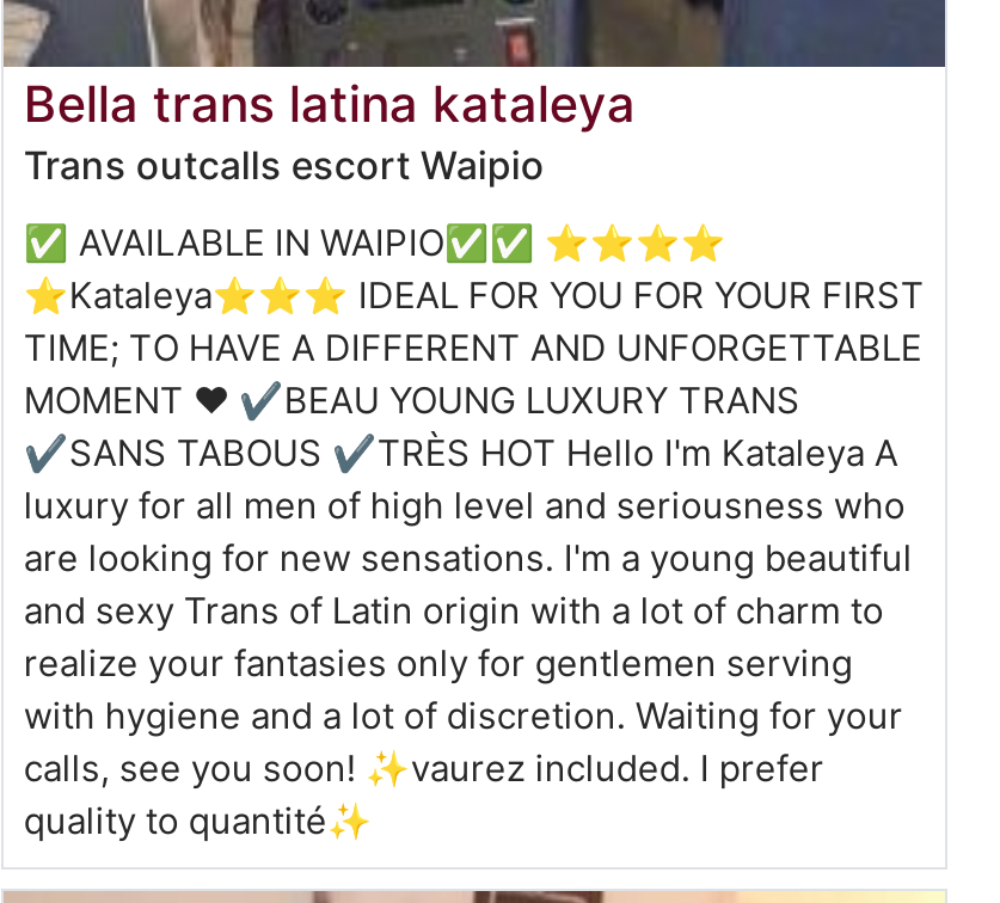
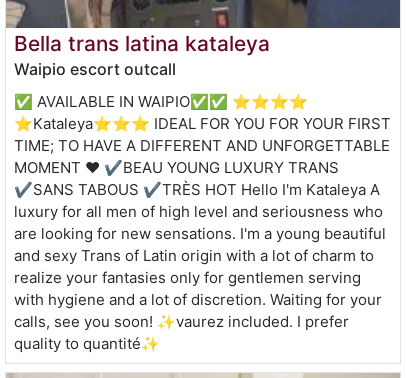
[24,141,545,189] Trans outcalls escort Waipio -> [14,59,176,79] Waipio escort outcall

